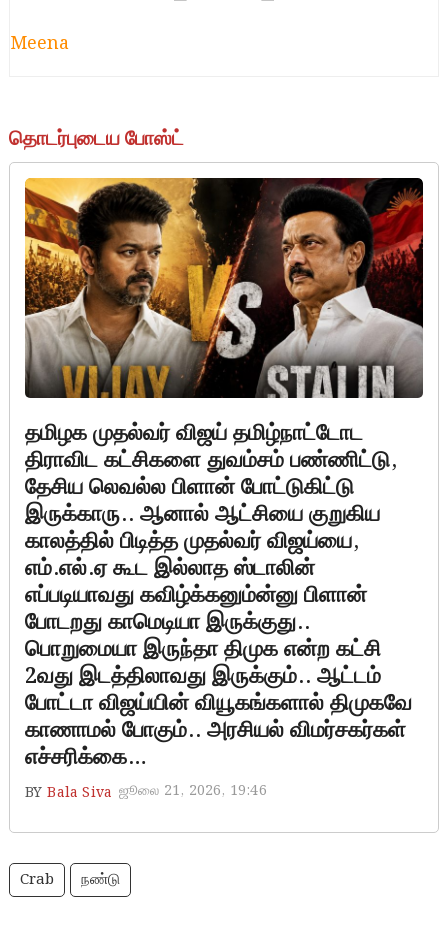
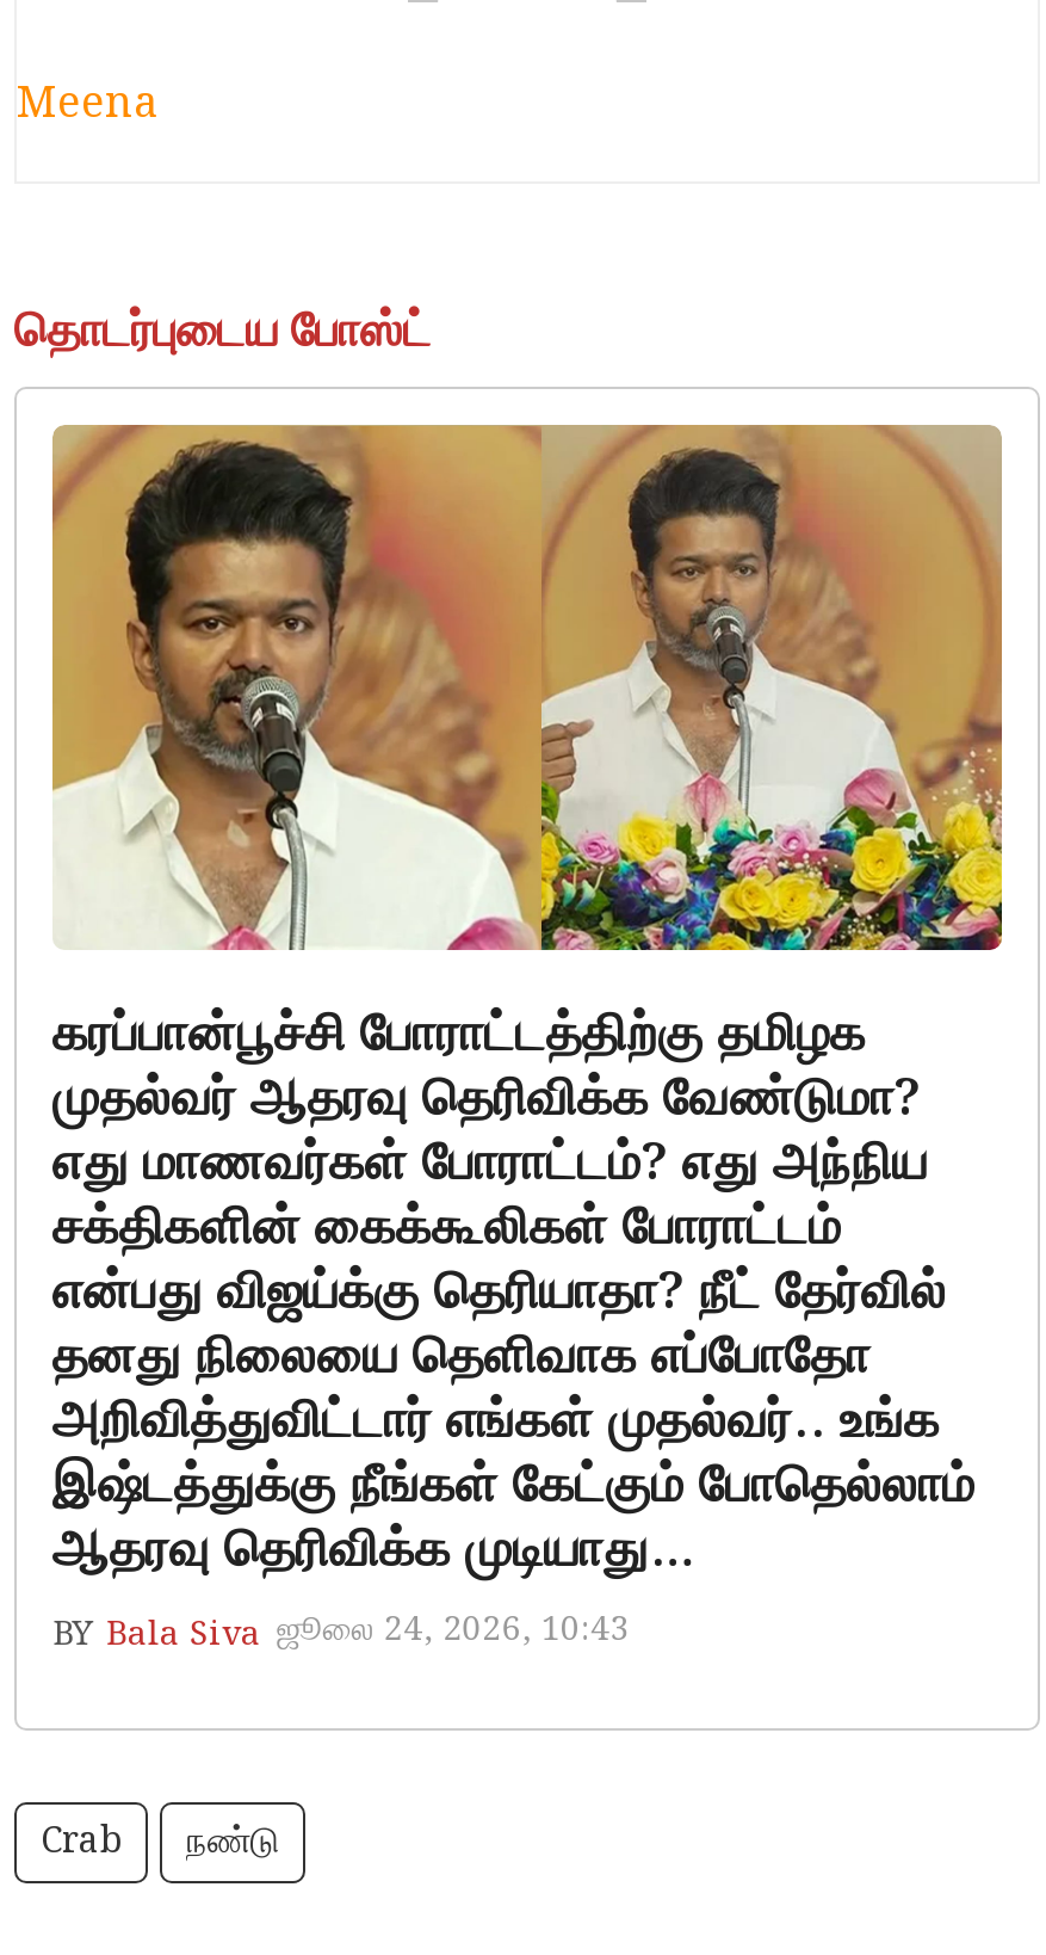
[24,177,424,804] [image] | தமிழக முதல்வர் விஜய் தமிழ்நாட்டோட | திராவிட கட்சிகளை துவம்சம் பண்ணிட்டு, | தேசிய லெவல்ல பிளான் போட்டுகிட்டு | இருக்காரு.. ஆனால் ஆட்சியை குறுகிய | காலத்தில் பிடித்த முதல்வர் விஜய்யை, | எம்.எல்.ஏ கூட இல்லாத ஸ்டாலின் | எப்படியாவது கவிழ்க்கனும்ன்னு பிளான் | போடறது காமெடியா இருக்குது.. | பொறுமையா இருந்தா திமுக என்ற கட்சி | 2வது இடத்திலாவது இருக்கும்.. ஆட்டம் | போட்டா விஜய்யின் வியூகங்களால் திமுகவே | காணாமல் போகும்.. அரசியல் விமர்சகர்கள் | எச்சரிக்கை… | BY Bala Siva ஜூலை 21, 2026, 19:46 -> [50,423,1004,1661] [image] | கரப்பான்பூச்சி போராட்டத்திற்கு தமிழக | முதல்வர் ஆதரவு தெரிவிக்க வேண்டுமா? | எது மாணவர்கள் போராட்டம்? எது அந்நிய | சக்திகளின் கைக்கூலிகள் போராட்டம் | என்பது விஜய்க்கு தெரியாதா? நீட் தேர்வில் | தனது நிலையை தெளிவாக எப்போதோ | அறிவித்துவிட்டார் எங்கள் முதல்வர்.. உங்க | இஷ்டத்துக்கு நீங்கள் கேட்கும் போதெல்லாம் | ஆதரவு தெரிவிக்க முடியாது… | BY Bala Siva ஜூலை 24, 2026, 10:43

